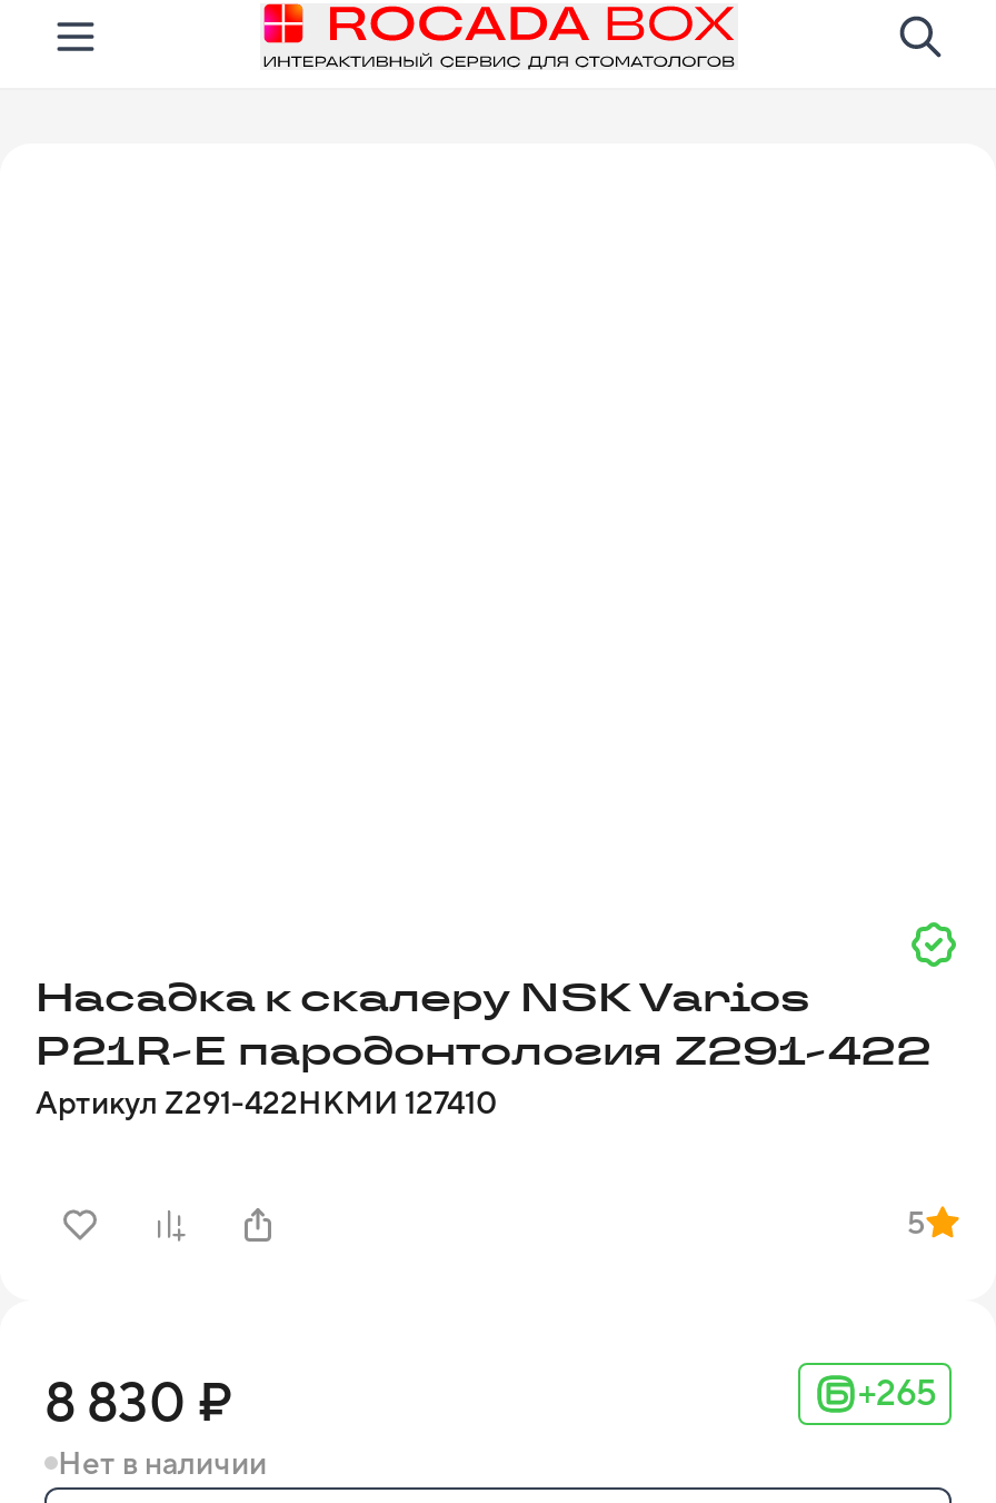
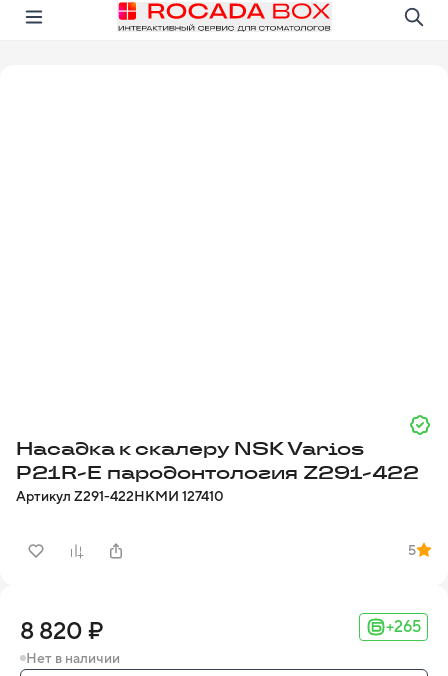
[44,1369,233,1432] 8 830 ₽ -> [20,616,104,644] 8 820 ₽

